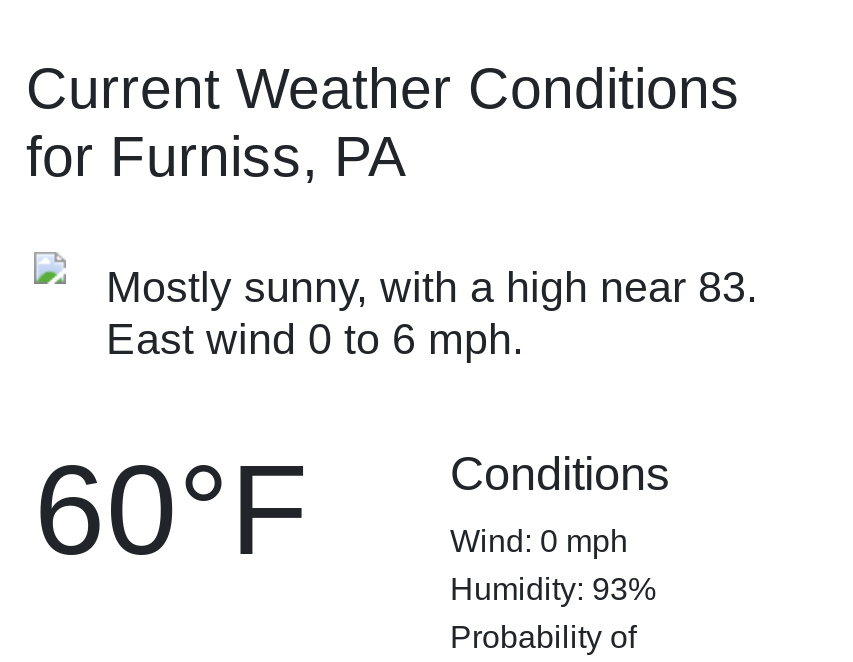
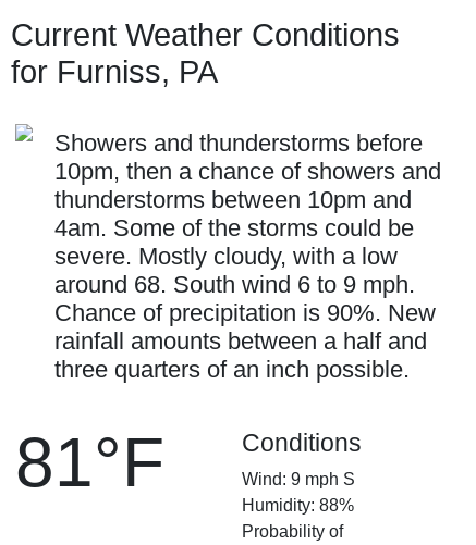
[106,262,758,364] Mostly sunny, with a high near 83. | East wind 0 to 6 mph. -> [54,129,441,383] Showers and thunderstorms before | 10pm, then a chance of showers and | thunderstorms between 10pm and | 4am. Some of the storms could be | severe. Mostly cloudy, with a low | around 68. South wind 6 to 9 mph. | Chance of precipitation is 90%. New | rainfall amounts between a half and | three quarters of an inch possible.
[34,438,308,582] 60°F -> [15,423,164,501] 81°F
[450,524,656,606] Wind: 0 mph | Humidity: 93% -> [242,470,355,515] Wind: 9 mph S | Humidity: 88%

